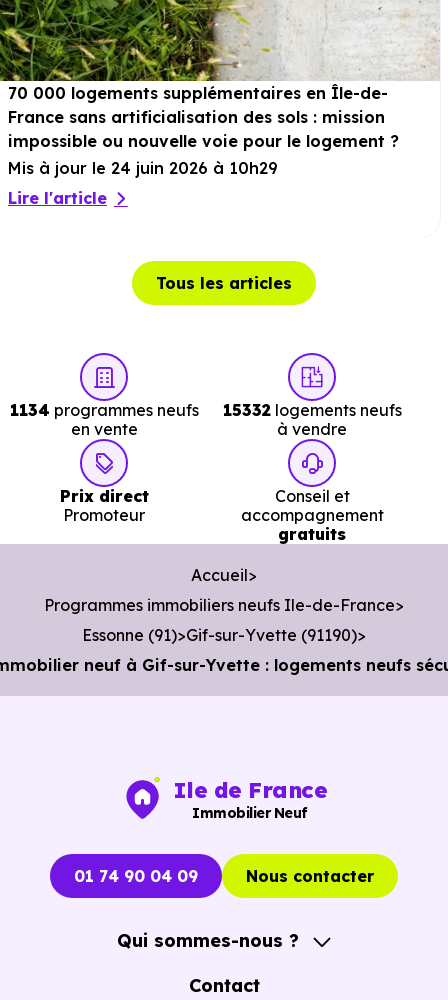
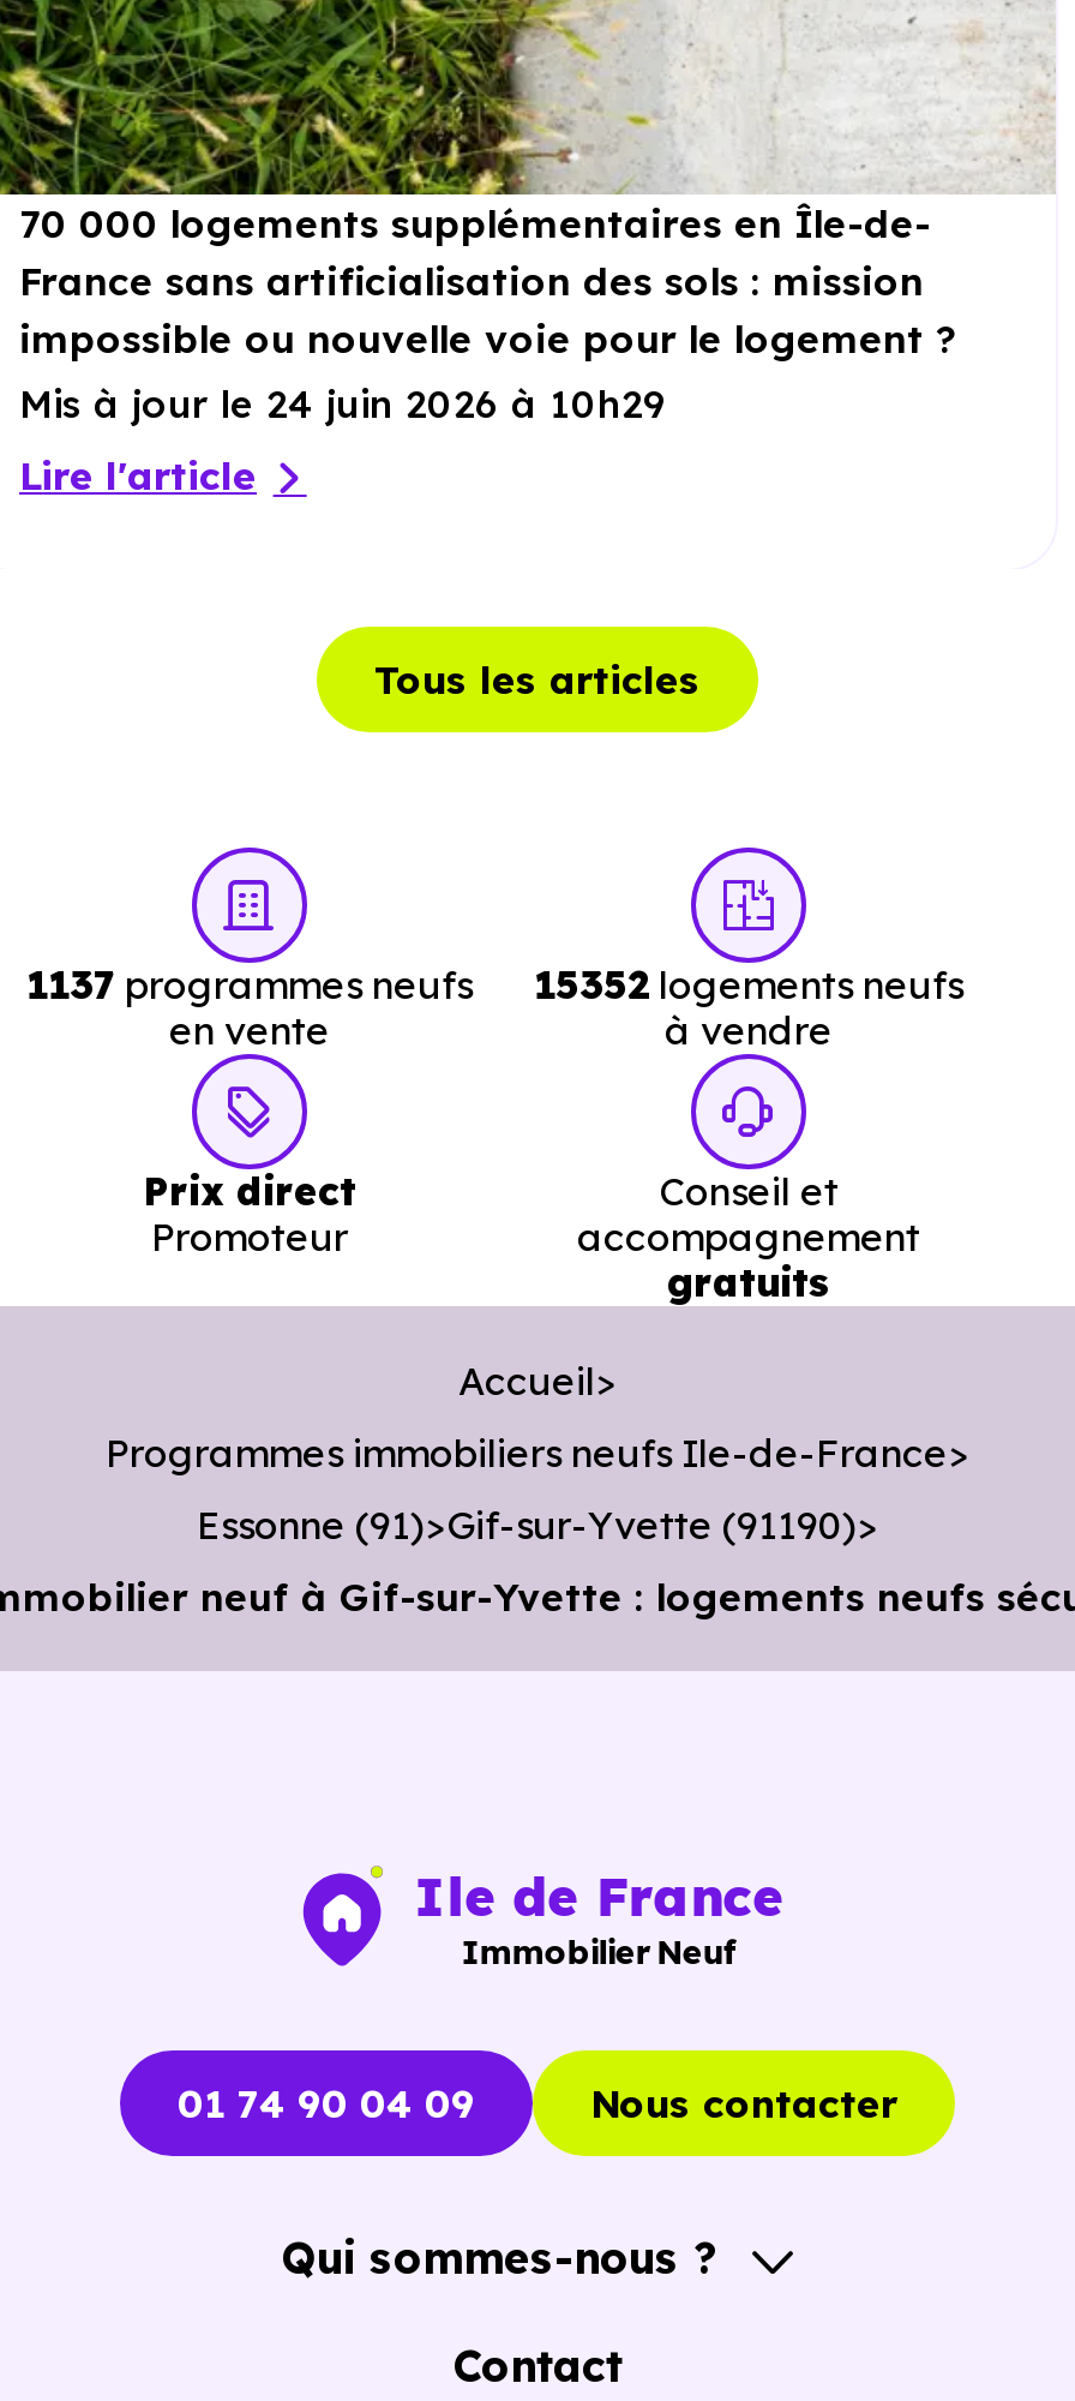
[9,400,198,420] 1134 programmes neufs -> [26,960,473,1008] 1137 programmes neufs
[222,400,401,420] 15332 logements neufs -> [534,960,963,1008] 15352 logements neufs

